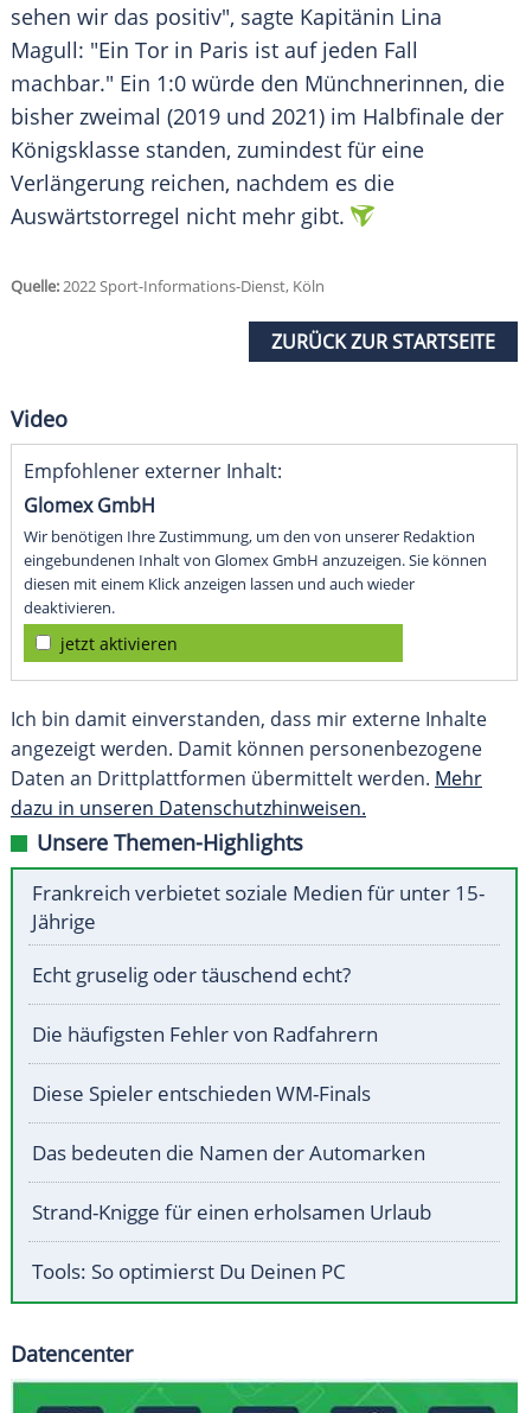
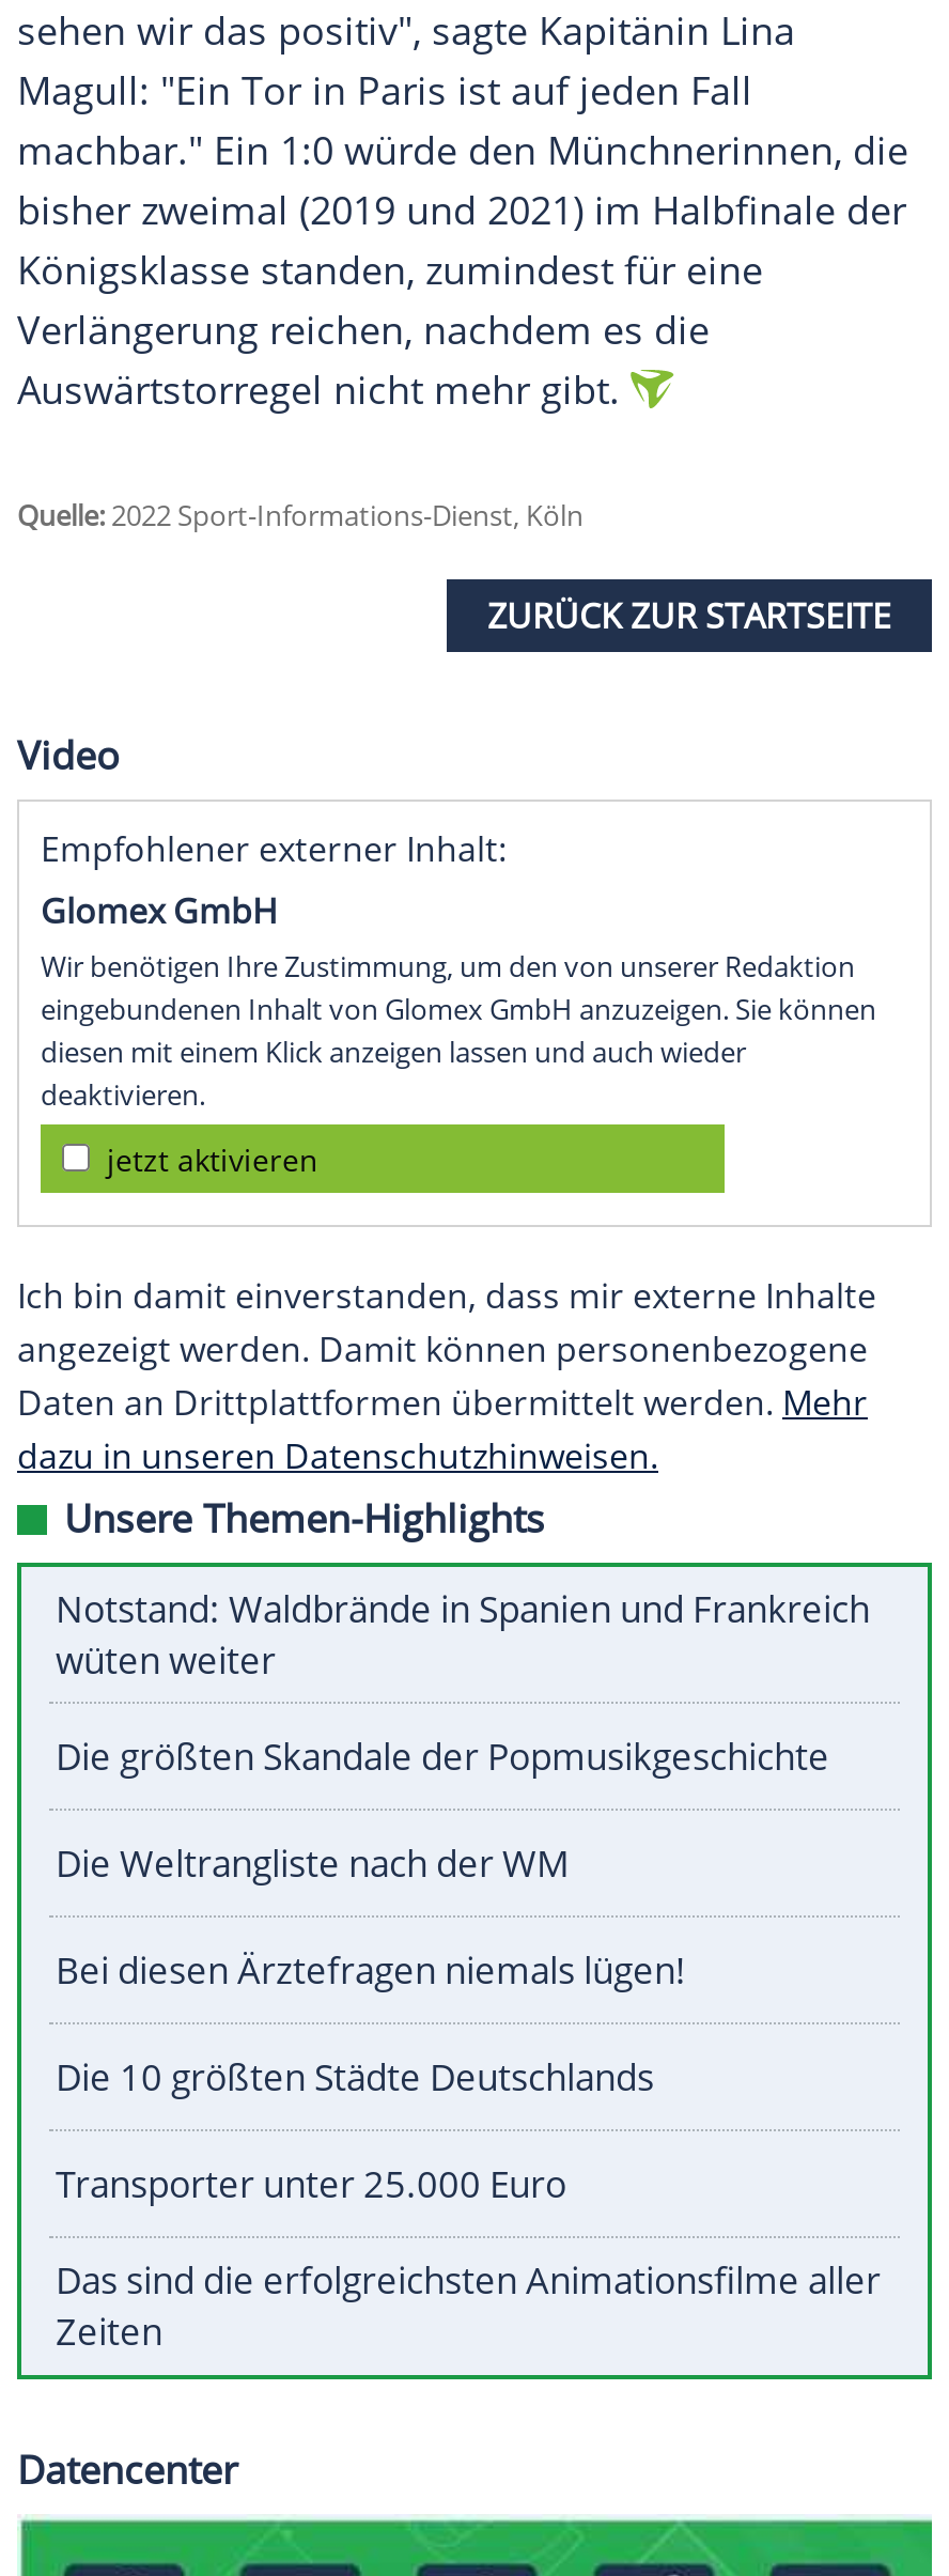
[32,879,485,935] Frankreich verbietet soziale Medien für unter 15- | Jährige -> [56,1585,870,1685] Notstand: Waldbrände in Spanien und Frankreich | wüten weiter
[32,961,351,989] Echt gruselig oder täuschend echt? -> [56,1732,829,1781] Die größten Skandale der Popmusikgeschichte
[32,1021,378,1048] Die häufigsten Fehler von Radfahrern -> [56,1839,569,1888] Die Weltrangliste nach der WM
[32,1080,371,1107] Diese Spieler entschieden WM-Finals -> [56,1946,686,1995] Bei diesen Ärztefragen niemals lügen!
[32,1139,425,1167] Das bedeuten die Namen der Automarken -> [56,2053,654,2102] Die 10 größten Städte Deutschlands
[32,1199,431,1226] Strand-Knigge für einen erholsamen Urlaub -> [56,2160,566,2209] Transporter unter 25.000 Euro
[32,1258,346,1285] Tools: So optimierst Du Deinen PC -> [56,2256,881,2356] Das sind die erfolgreichsten Animationsfilme aller | Zeiten

